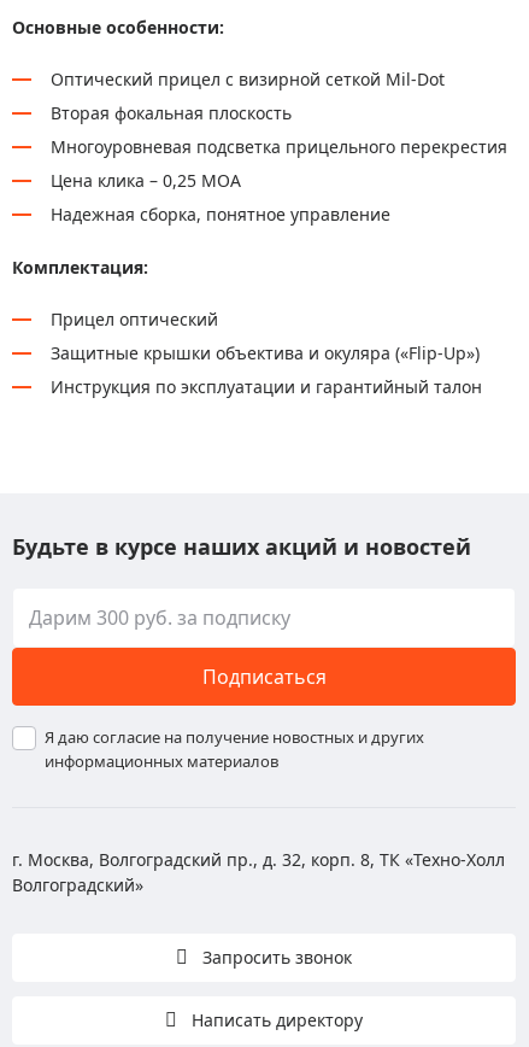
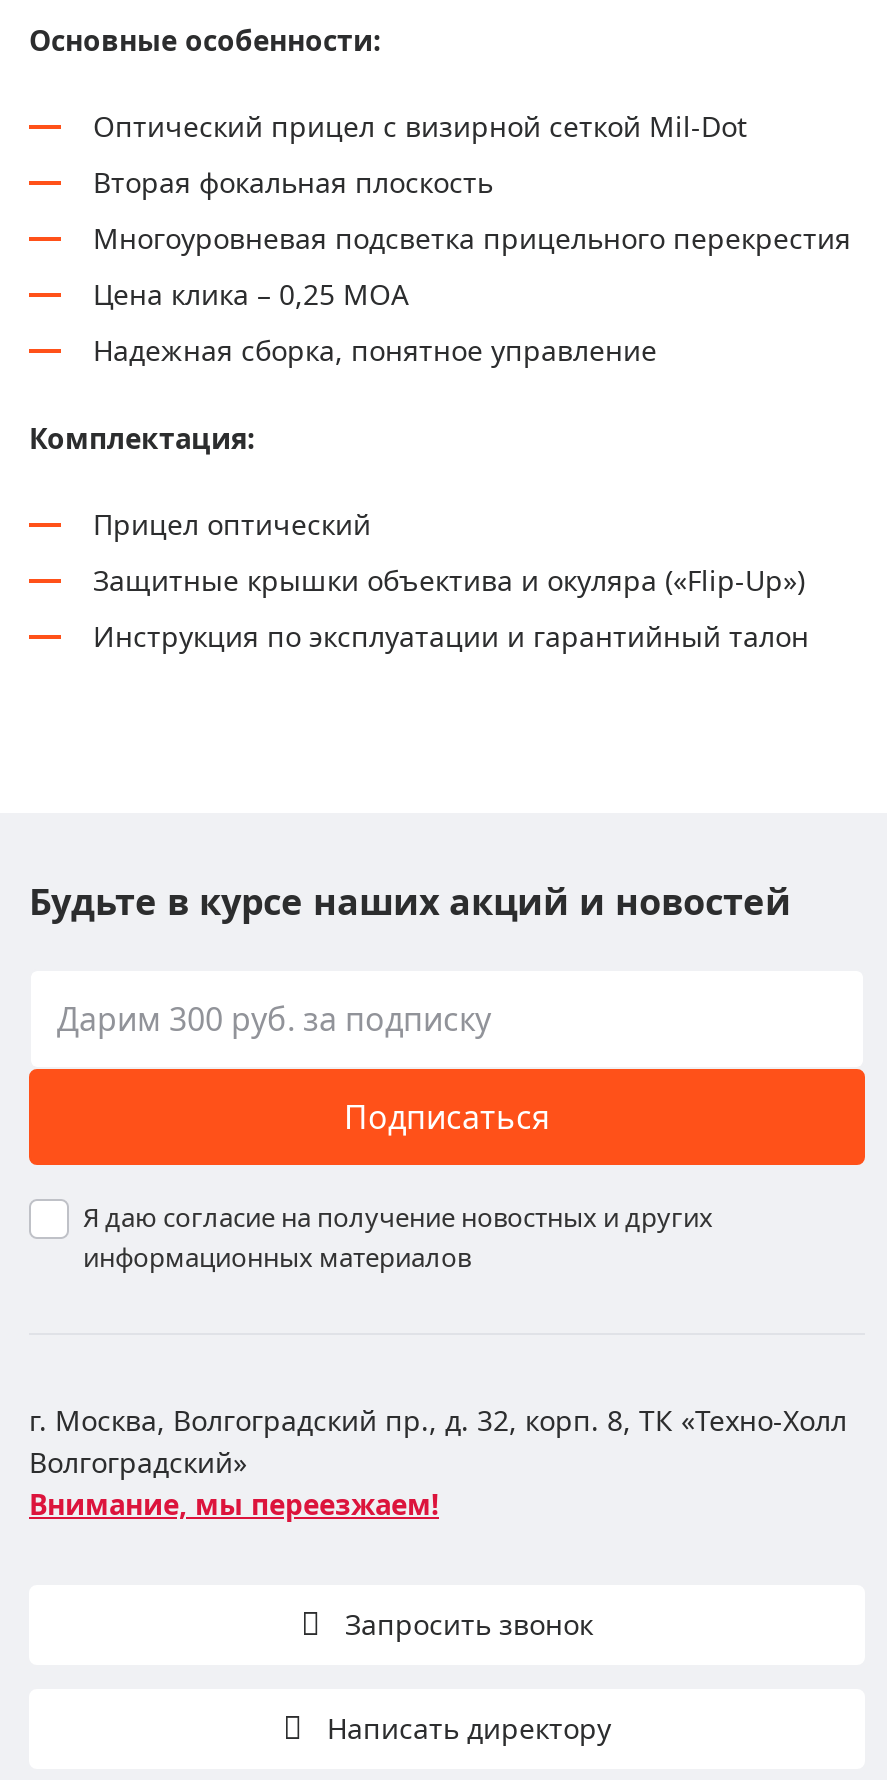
none -> [29,1485,439,1523] Внимание, мы переезжаем!

